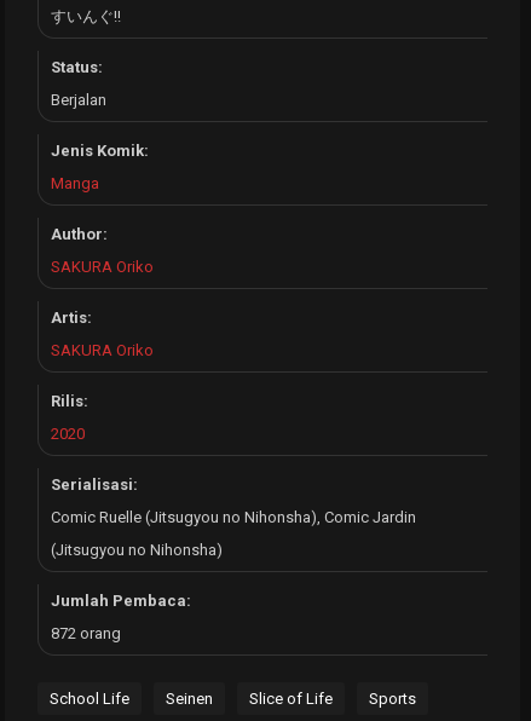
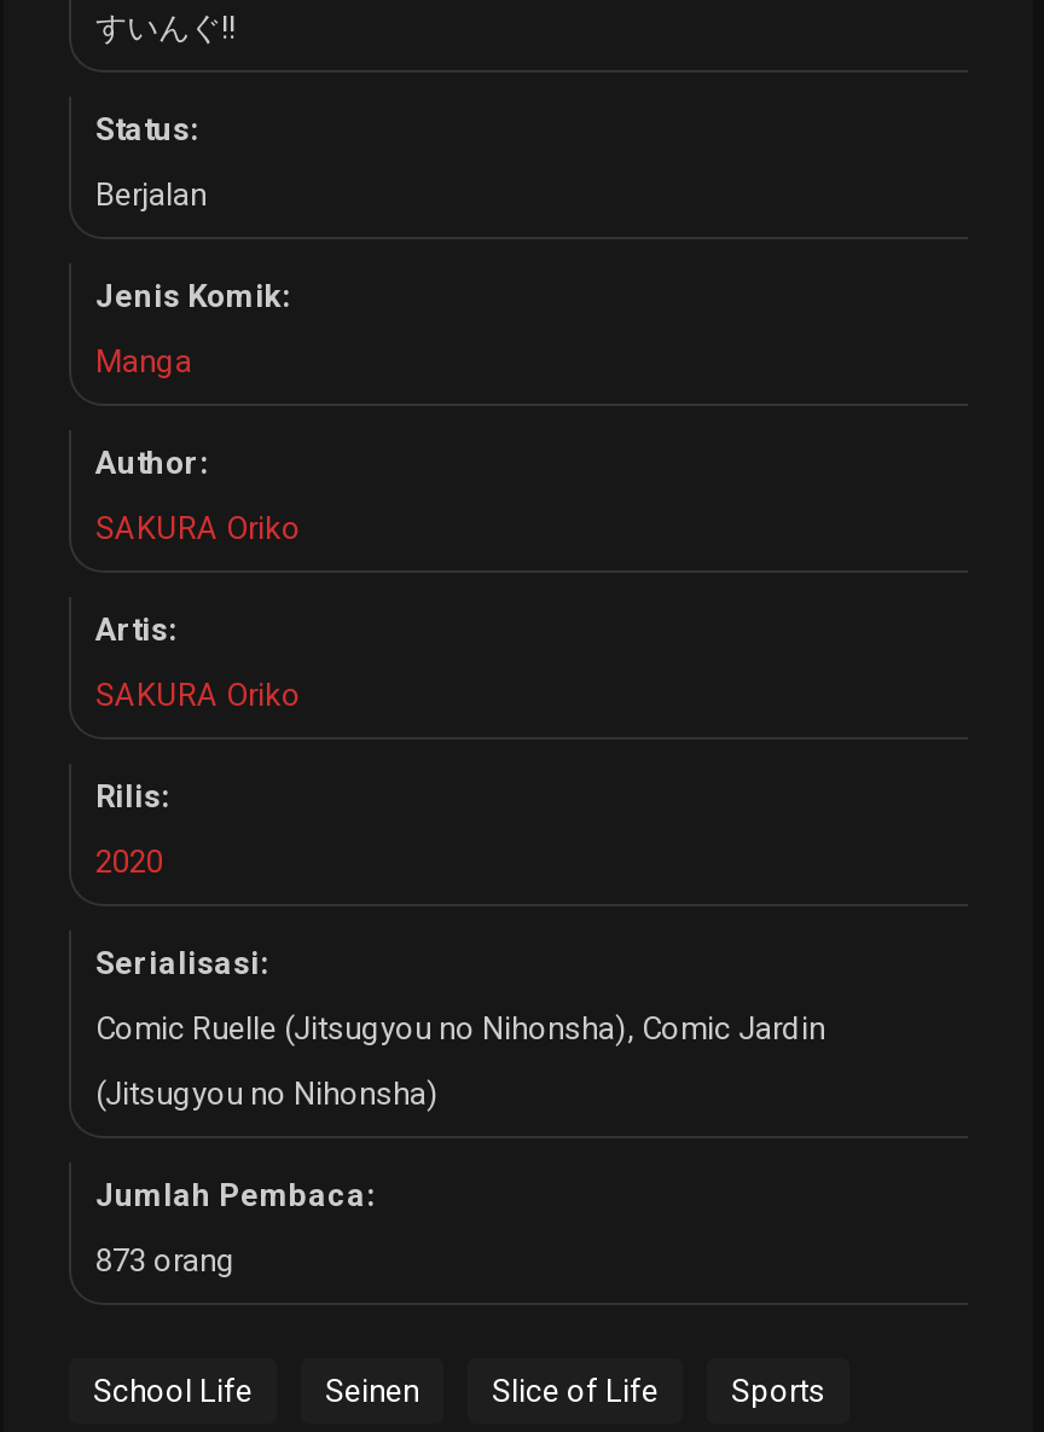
[51,624,121,643] 872 orang -> [95,1243,236,1279] 873 orang

